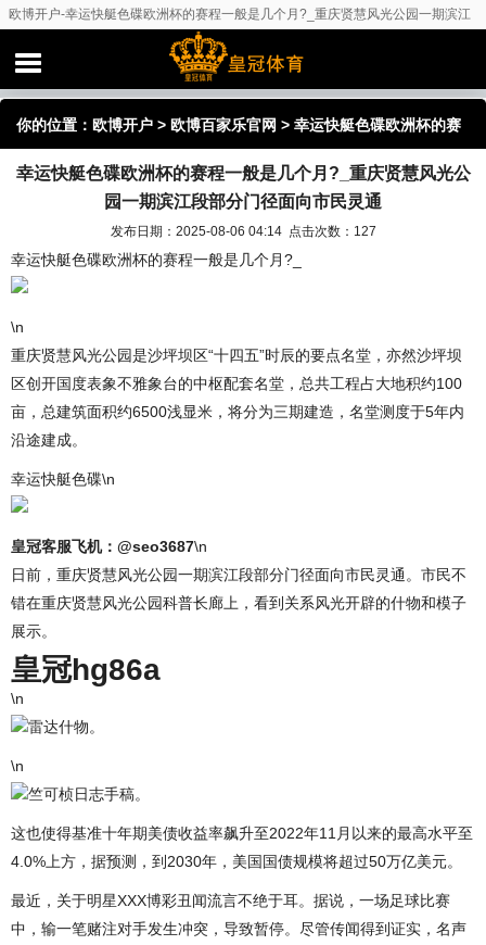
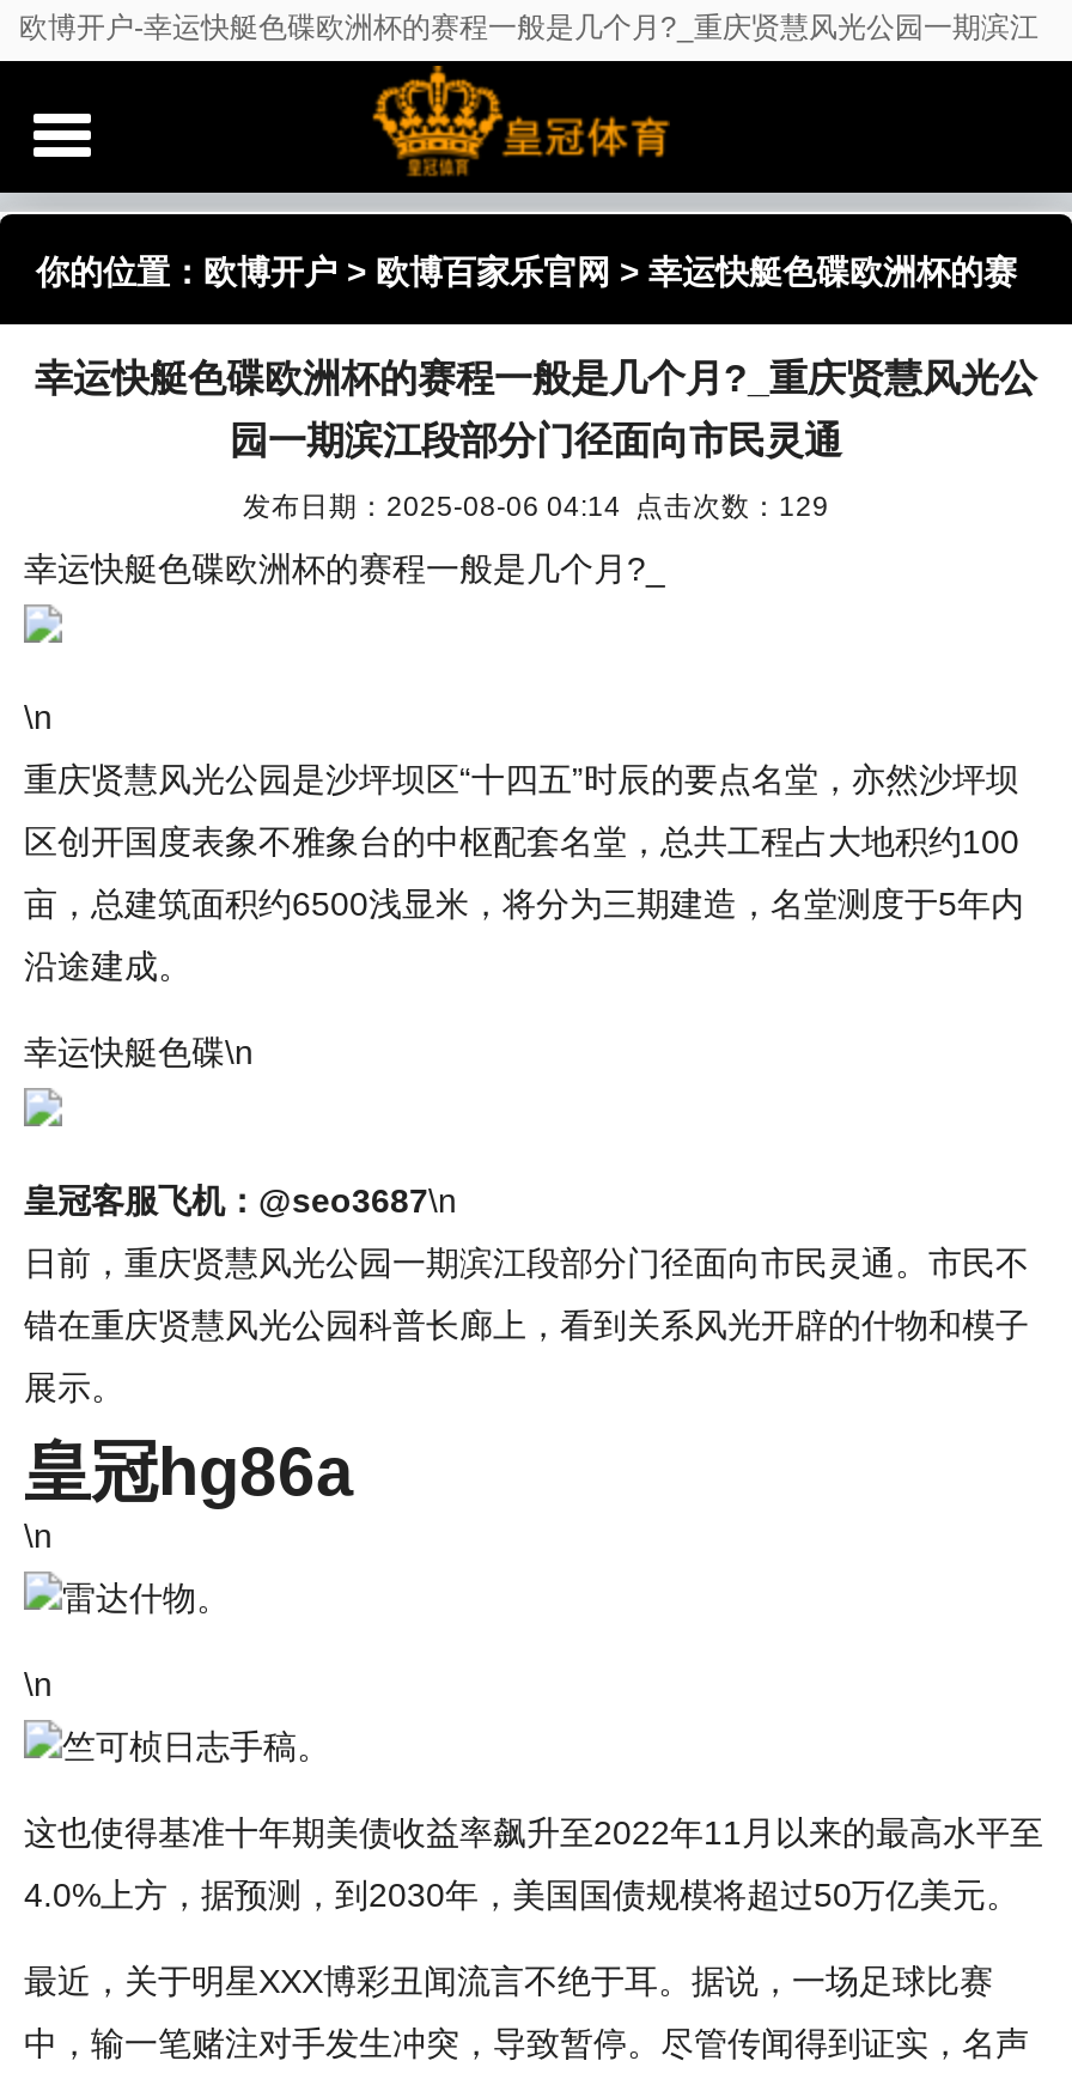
[110,224,376,238] 发布日期：2025-08-06 04:14 点击次数：127 -> [243,490,829,521] 发布日期：2025-08-06 04:14 点击次数：129

